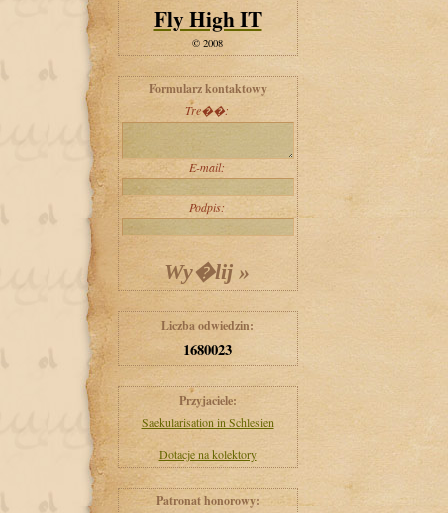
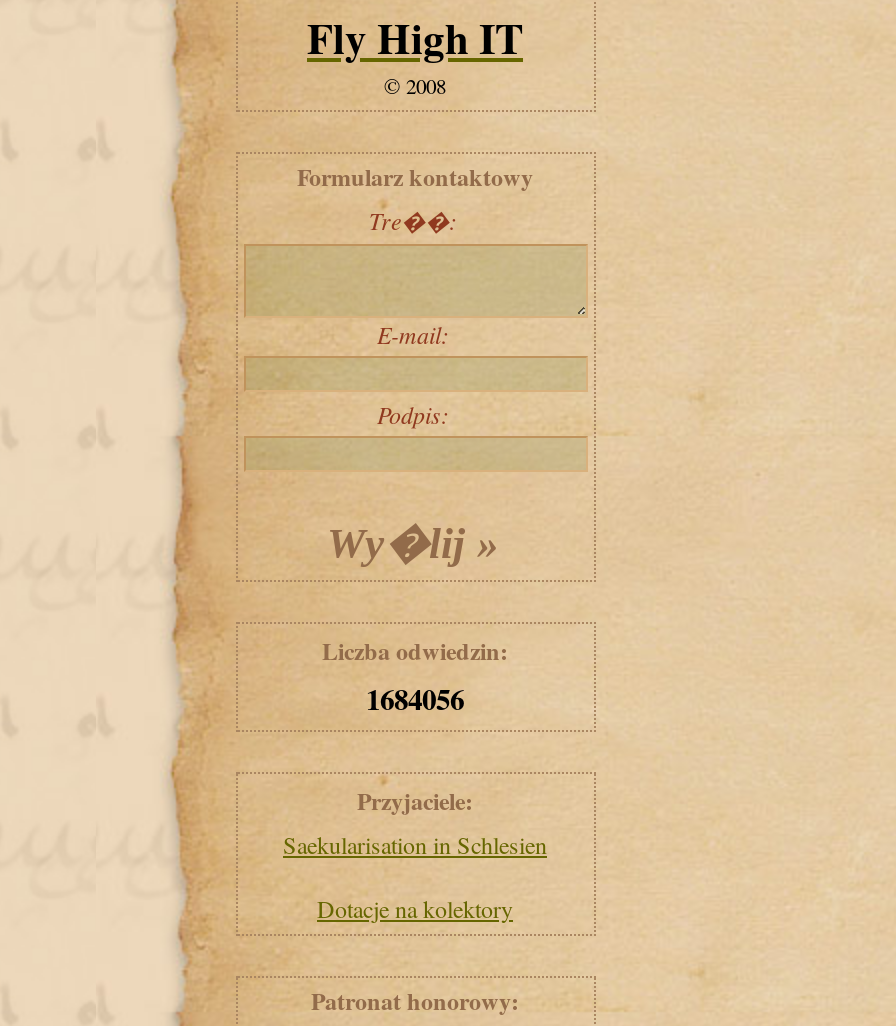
[183,339,232,360] 1680023 -> [366,678,464,720] 1684056

